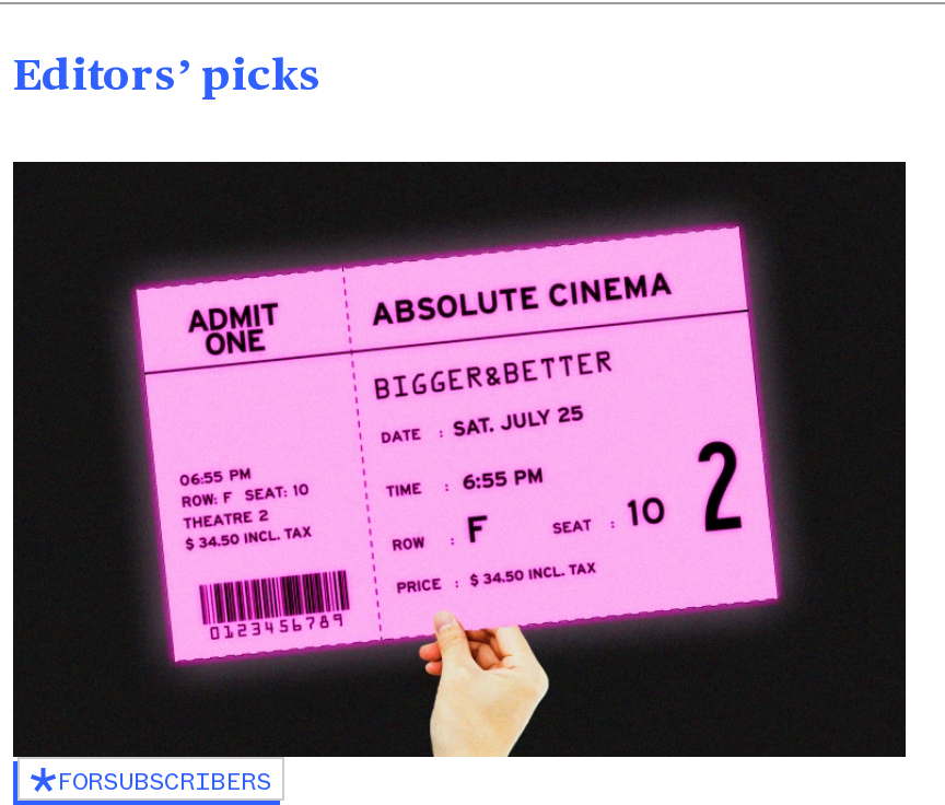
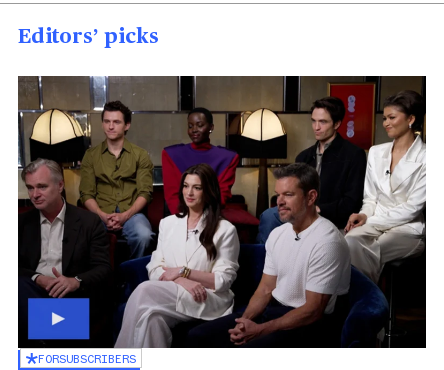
[11,160,908,759] [image] -> [17,76,426,349] [image]

